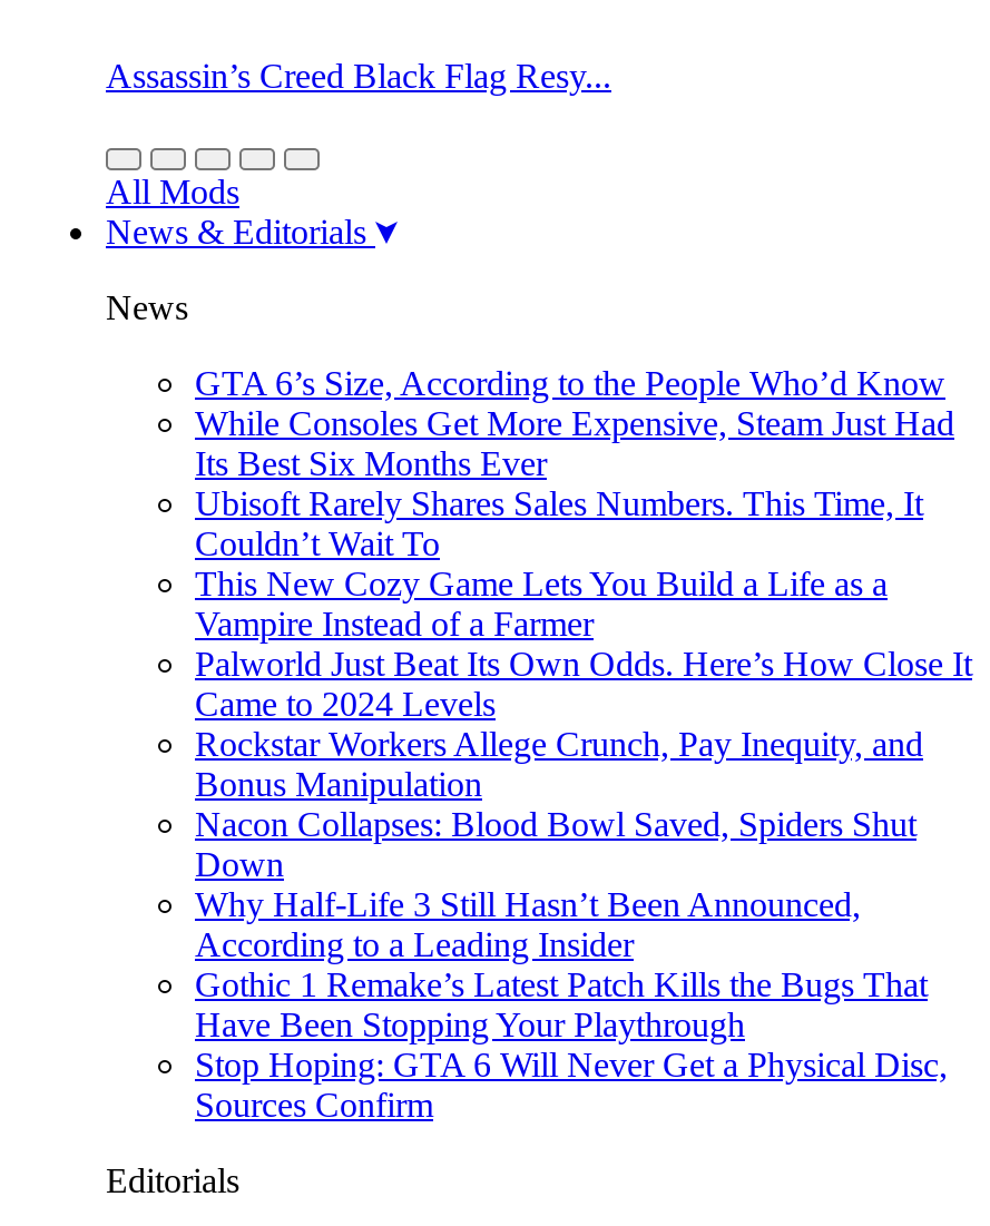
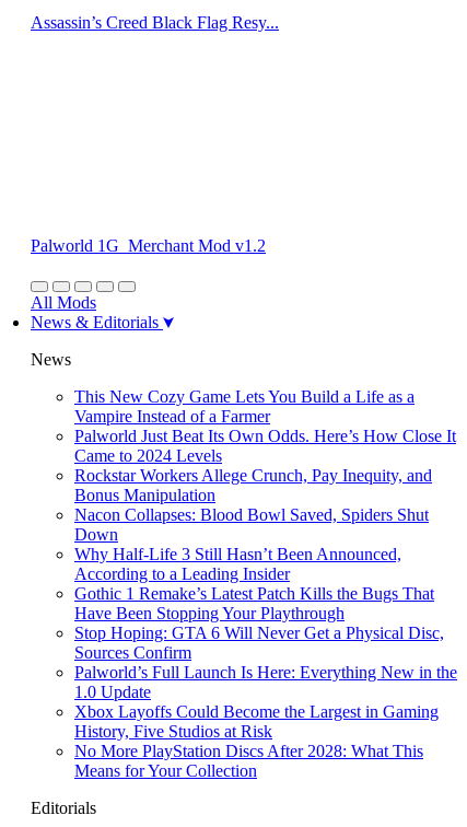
none -> [31,236,266,255] Palworld 1G_Merchant Mod v1.2
[195,364,954,562] GTA 6’s Size, According to the People Who’d Know | While Consoles Get More Expensive, Steam Just Had | Its Best Six Months Ever | Ubisoft Rarely Shares Sales Numbers. This Time, It | Couldn’t Wait To -> none
none -> [74,663,457,780] Palworld’s Full Launch Is Here: Everything New in the | 1.0 Update | Xbox Layoffs Could Become the Largest in Gaming | History, Five Studios at Risk | No More PlayStation Discs After 2028: What This | Means for Your Collection

